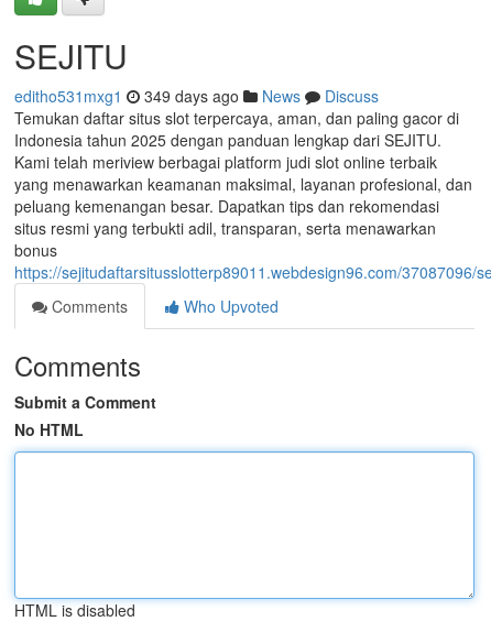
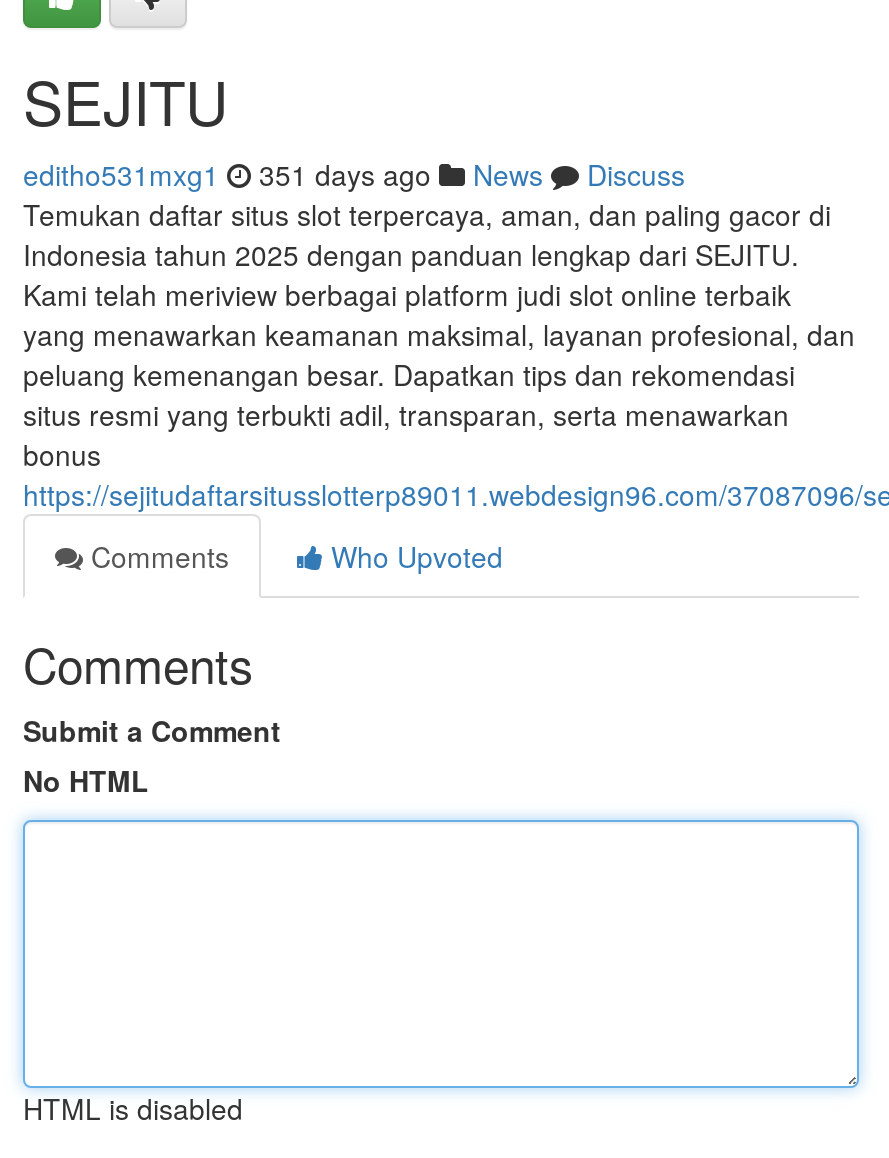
[14,85,379,107] editho531mxg1 349 days ago News Discuss -> [23,154,685,194] editho531mxg1 351 days ago News Discuss

